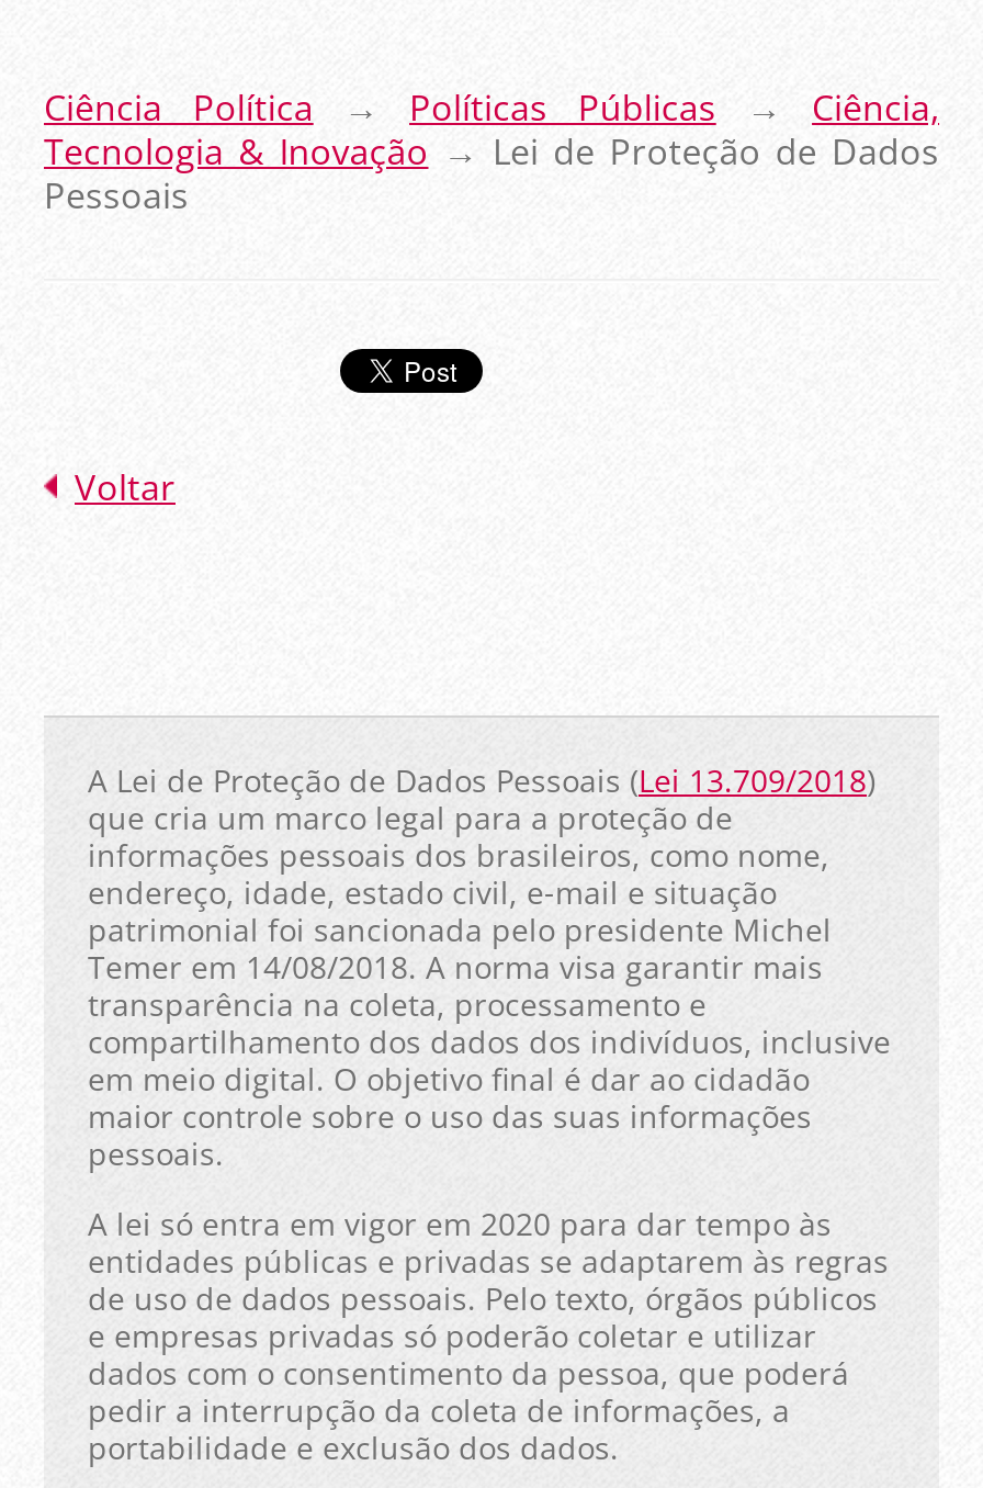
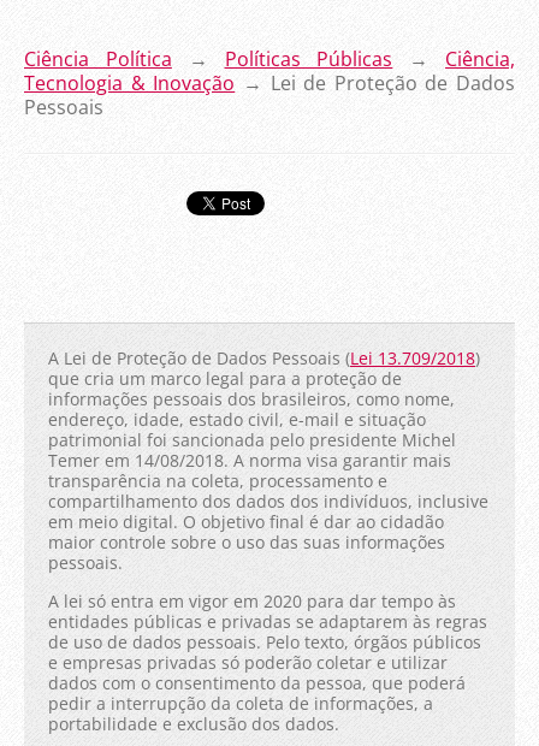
[75,462,176,510] Voltar -> none

